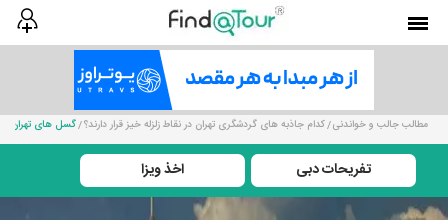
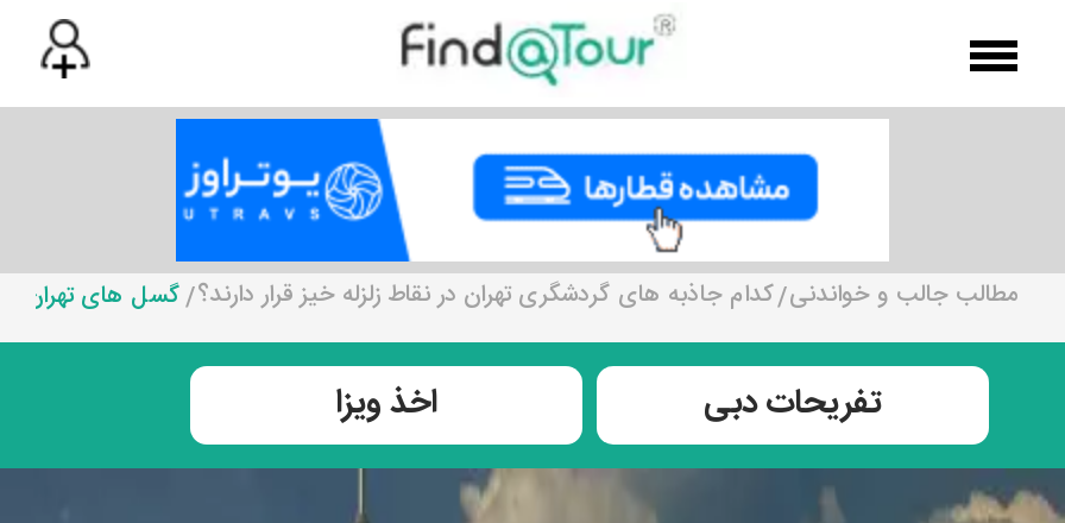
[185,65,358,106] [image] -> [442,152,849,254] [image]

